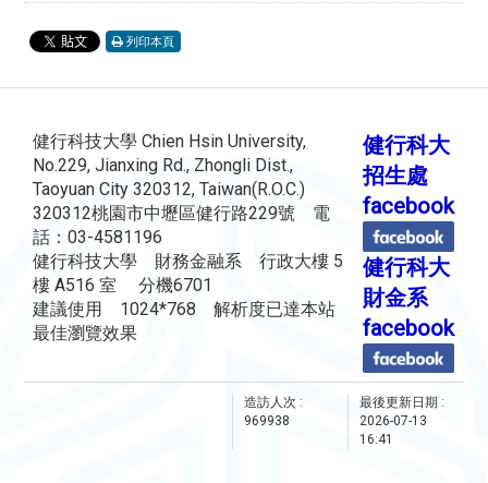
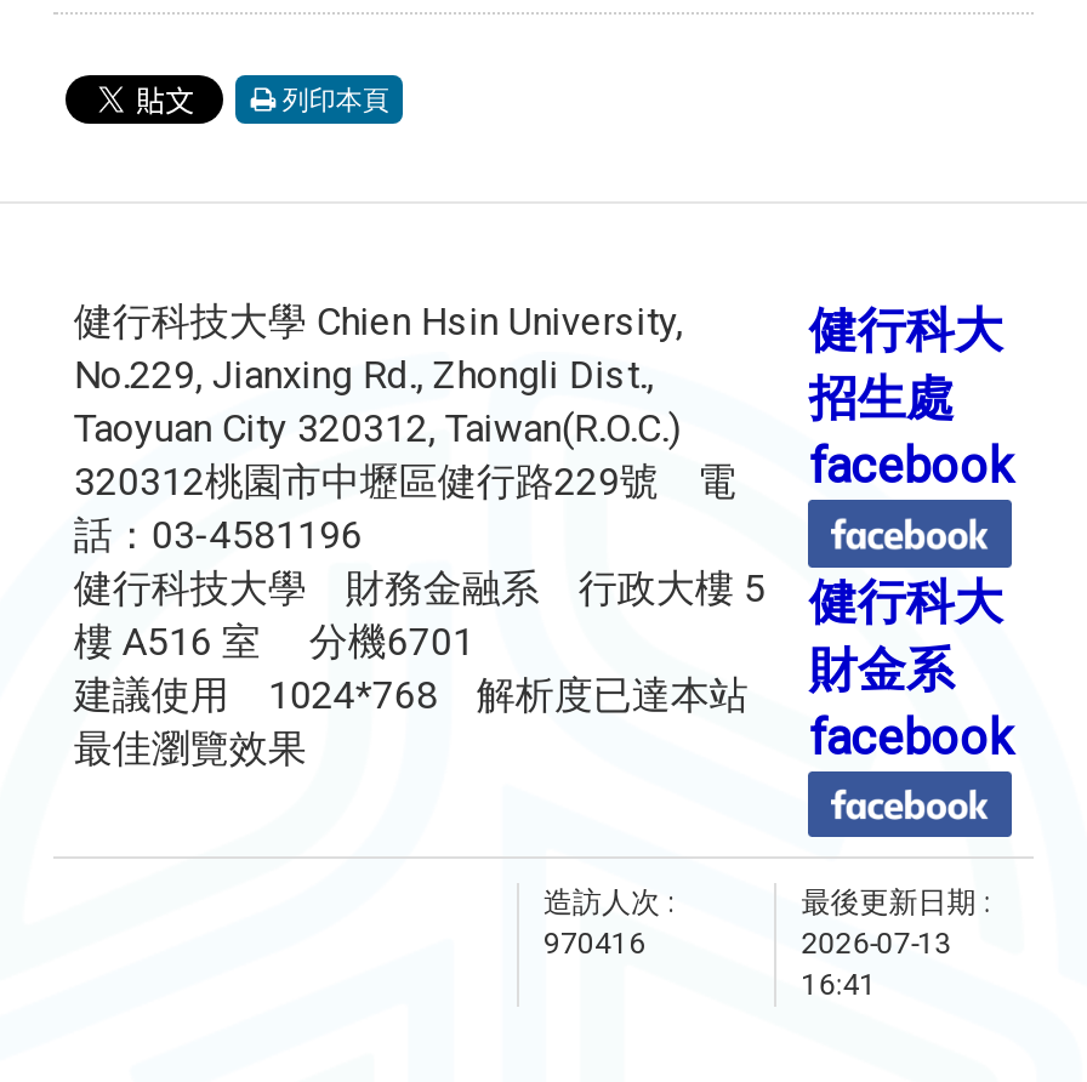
[244,413,290,429] 969938 -> [543,927,645,961] 970416

